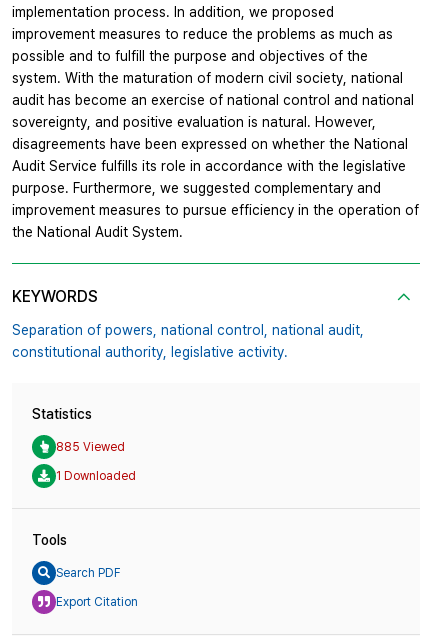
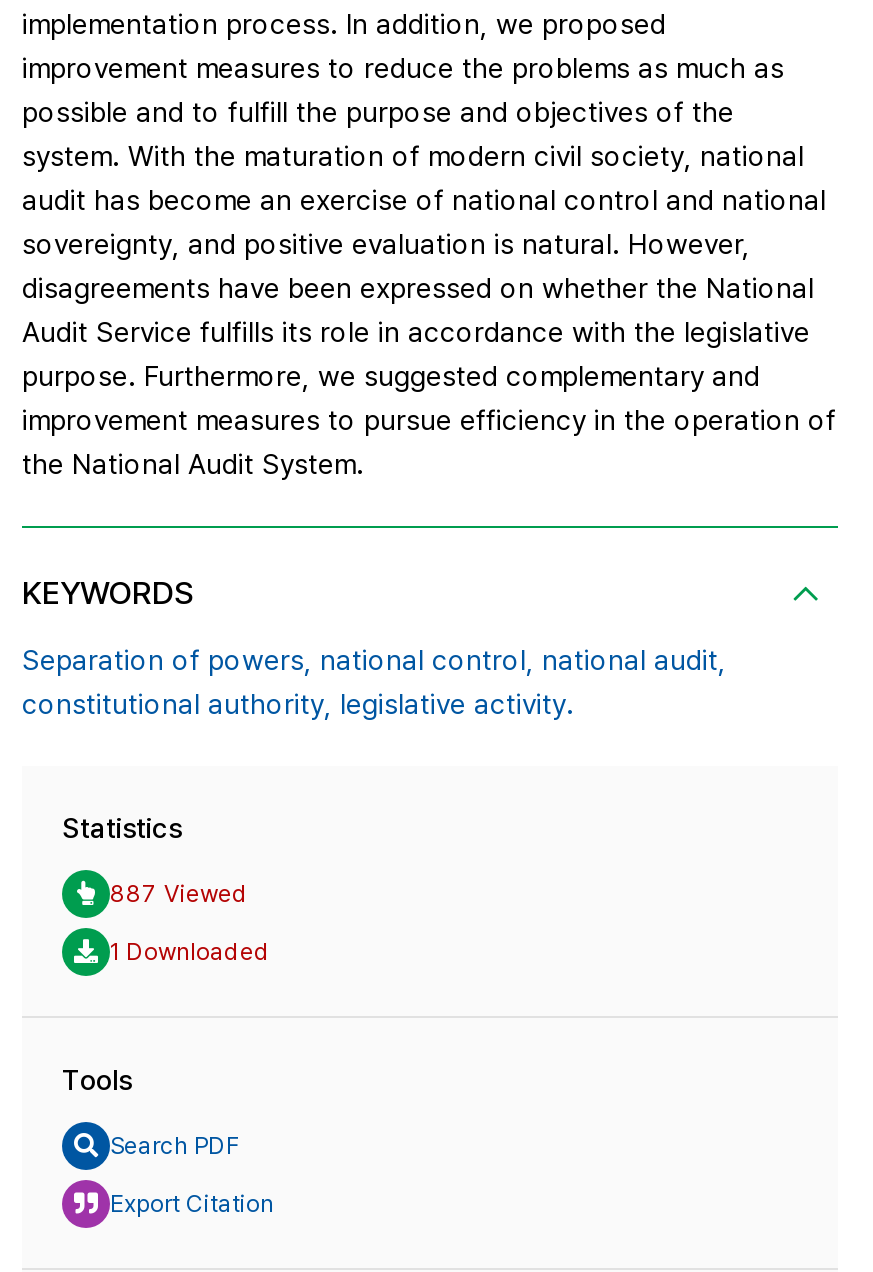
[56,440,125,454] 885 Viewed -> [110,880,248,908] 887 Viewed

